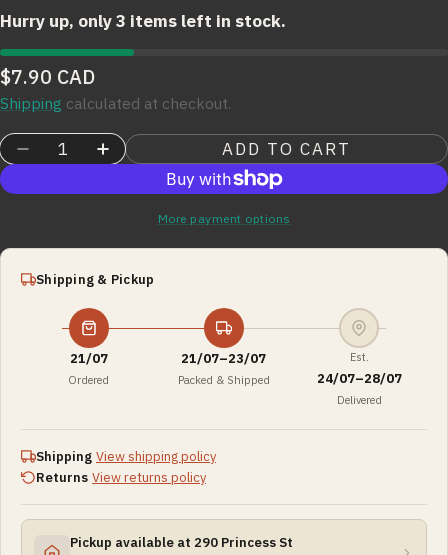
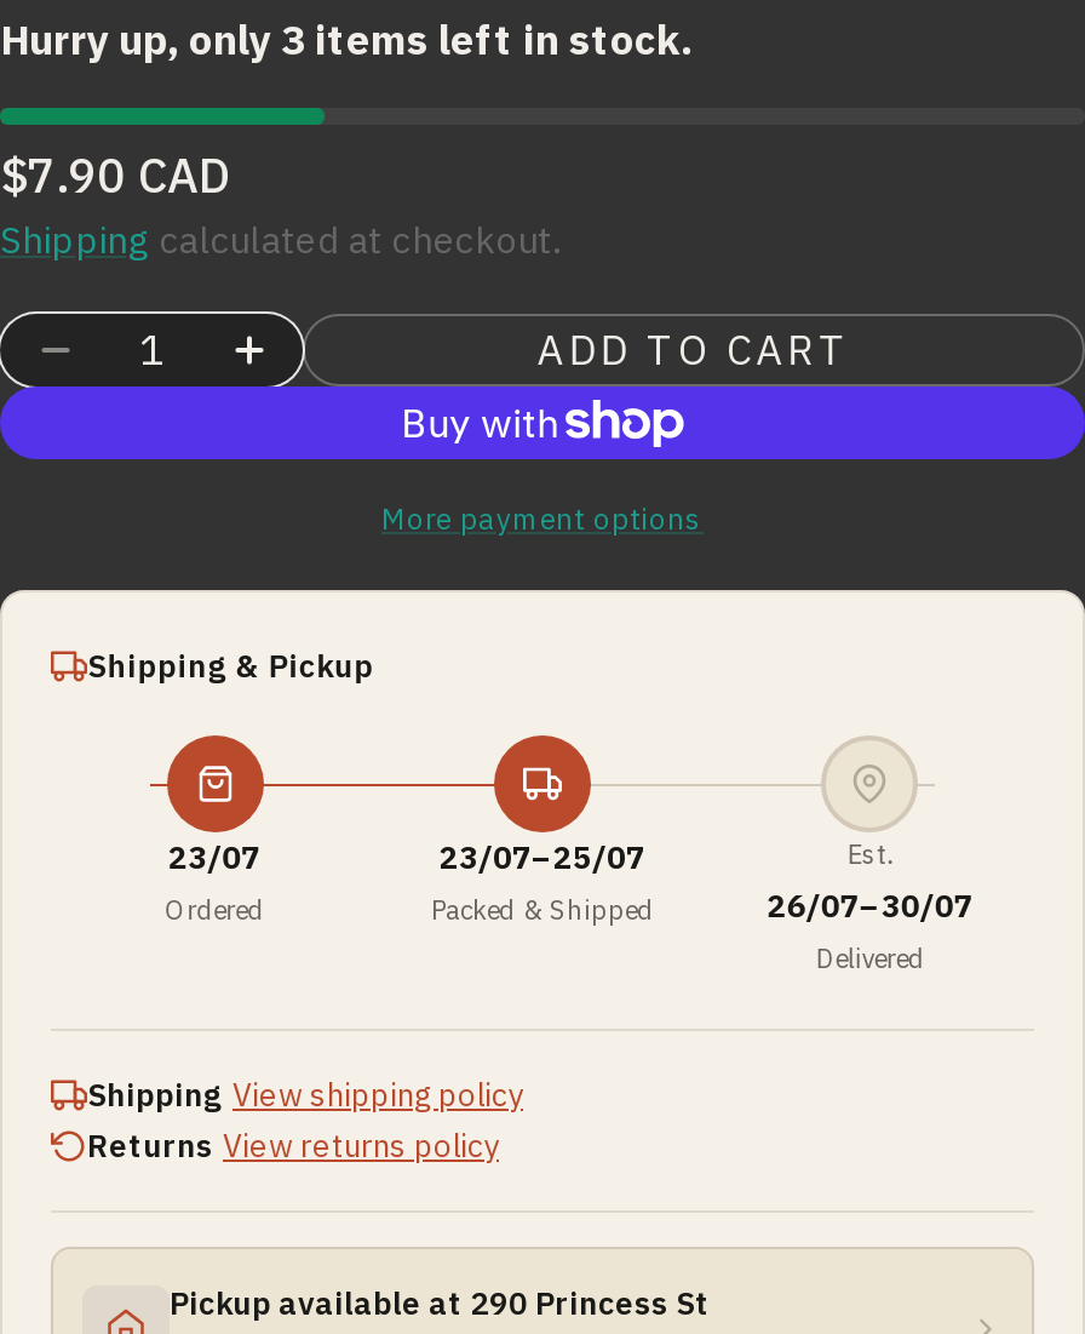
[70,350,108,367] 21/07 -> [169,838,261,879] 23/07
[181,350,266,367] 21/07–23/07 -> [440,838,645,879] 23/07–25/07
[317,370,402,387] 24/07–28/07 -> [767,887,973,928] 26/07–30/07

